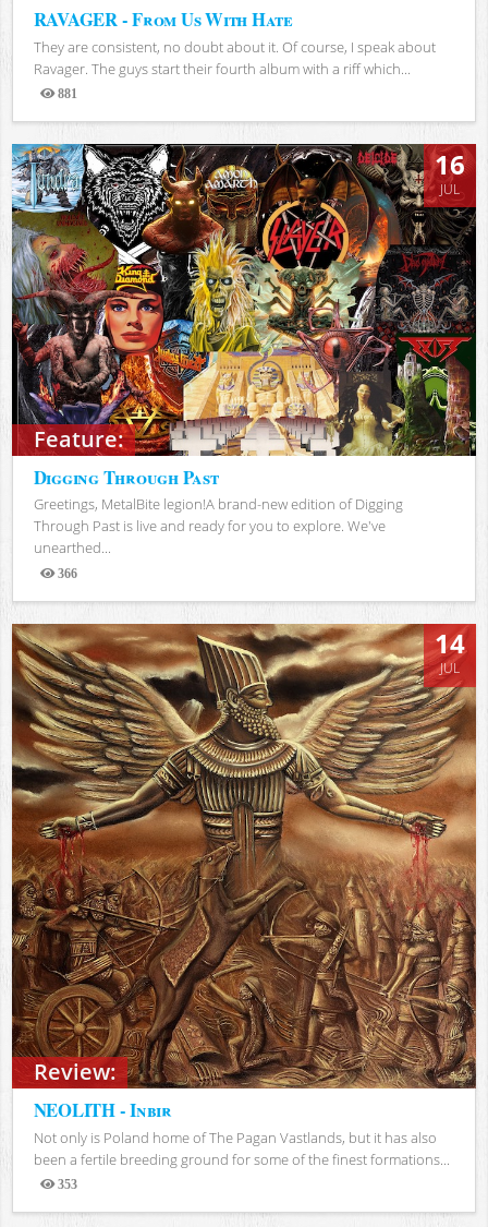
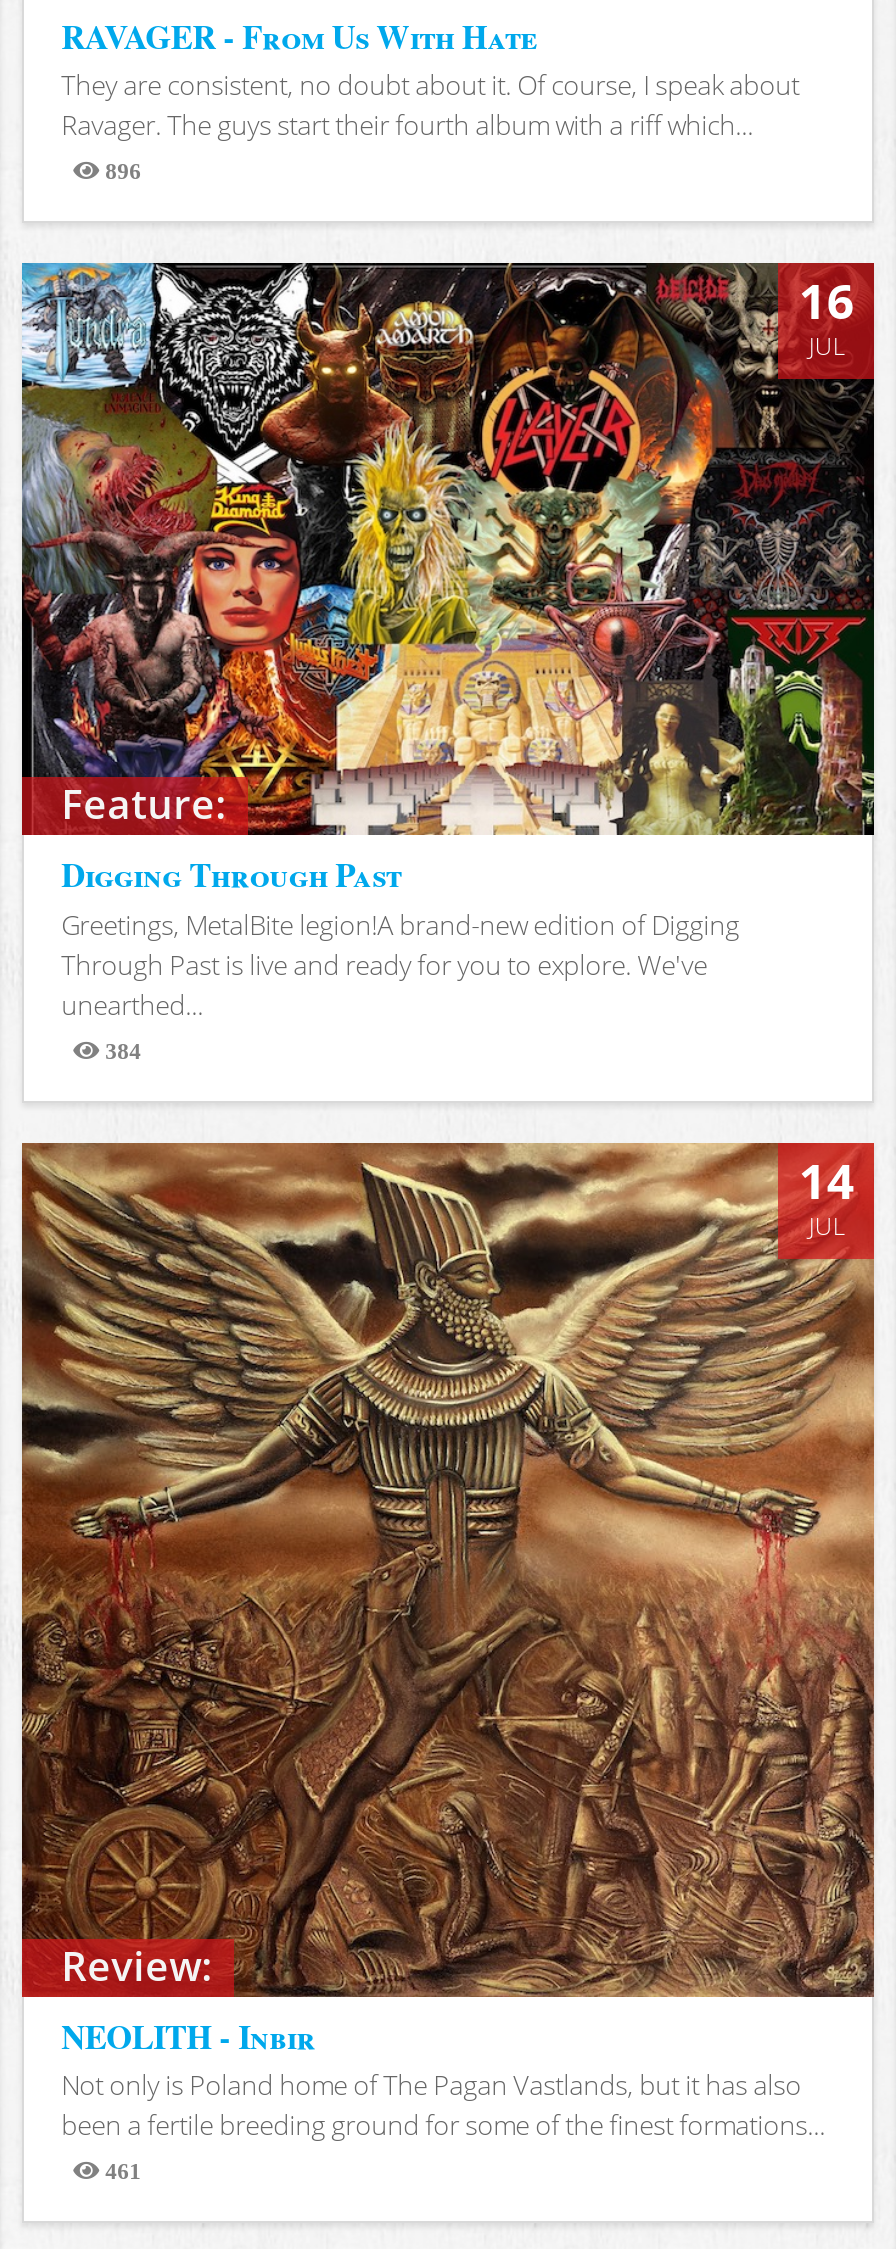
[54,87,77,99] 881 -> [99,159,141,181] 896
[54,567,77,579] 366 -> [99,1039,141,1061] 384
[54,1178,77,1190] 353 -> [99,2159,141,2181] 461

